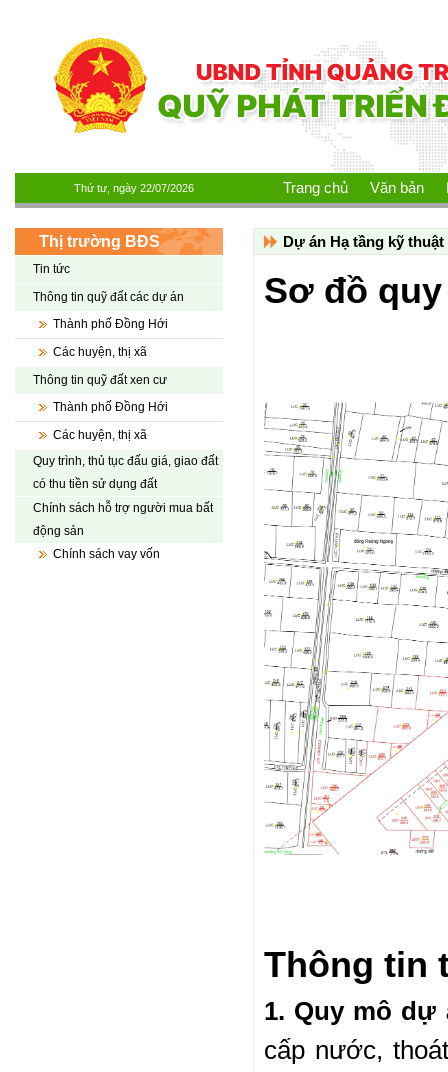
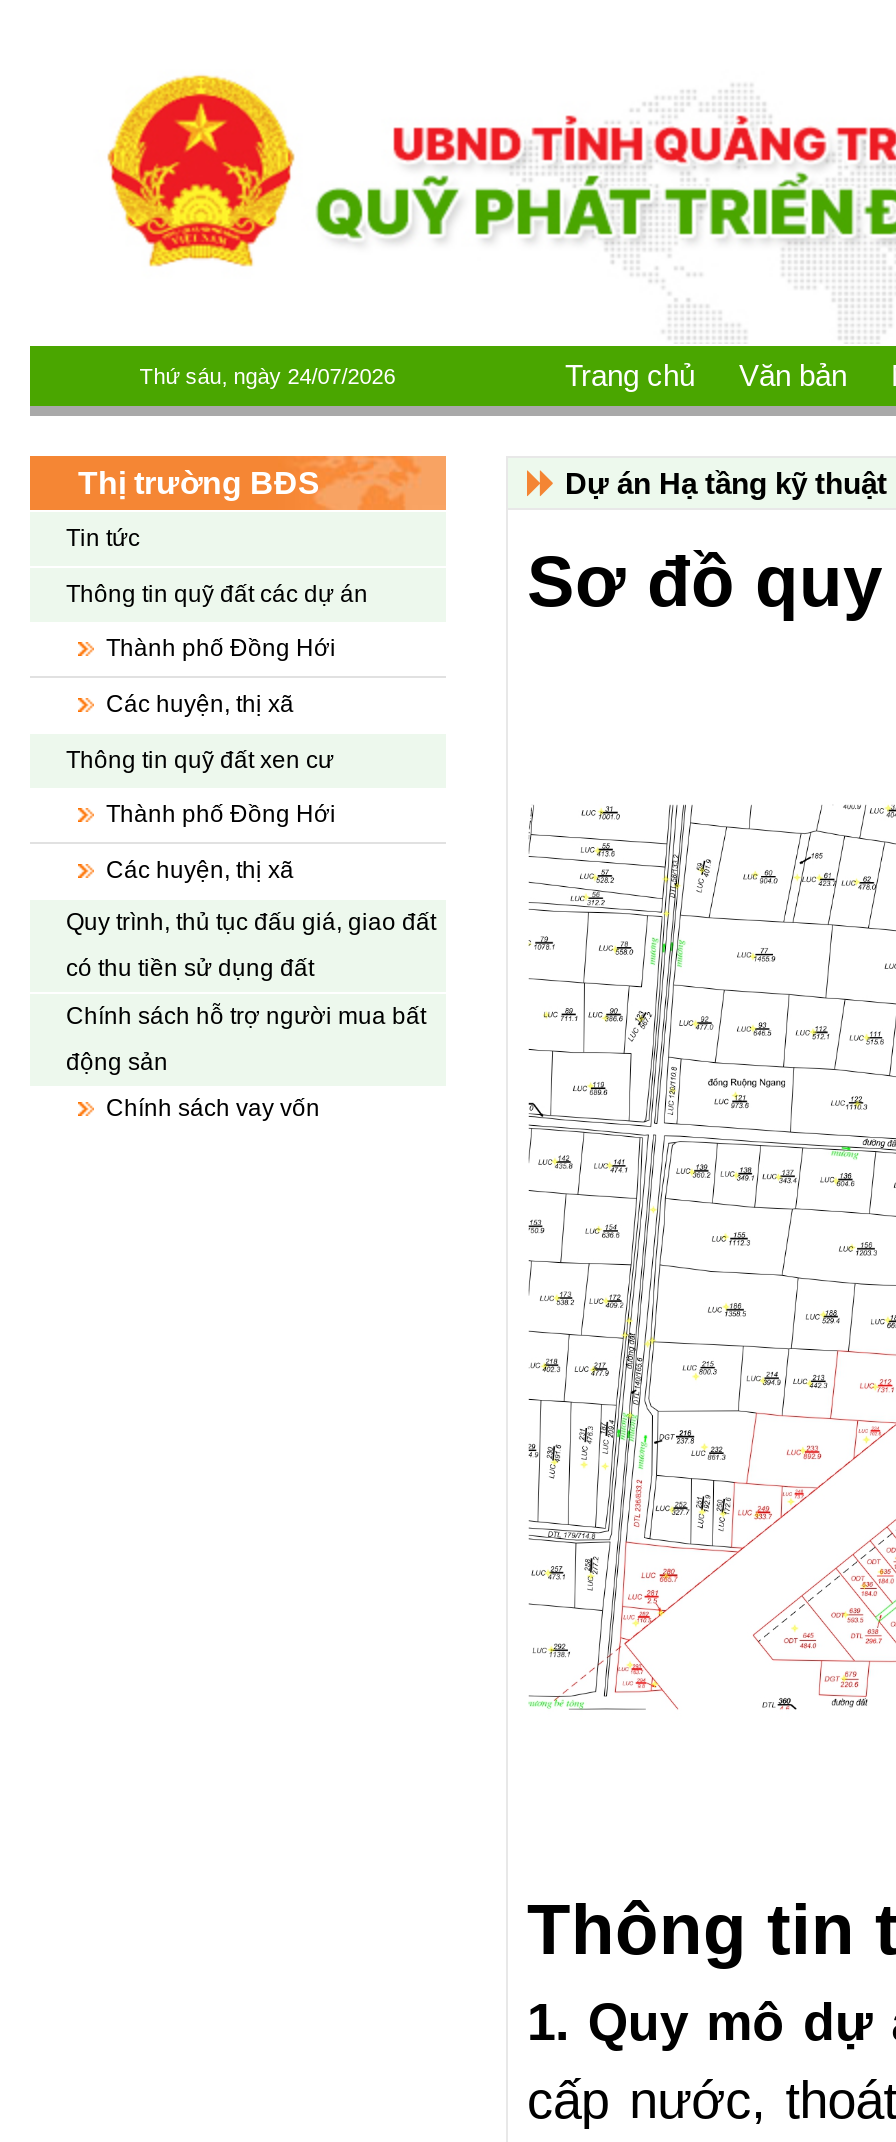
[74,182,194,194] Thứ tư, ngày 22/07/2026 -> [140,364,396,388] Thứ sáu, ngày 24/07/2026

